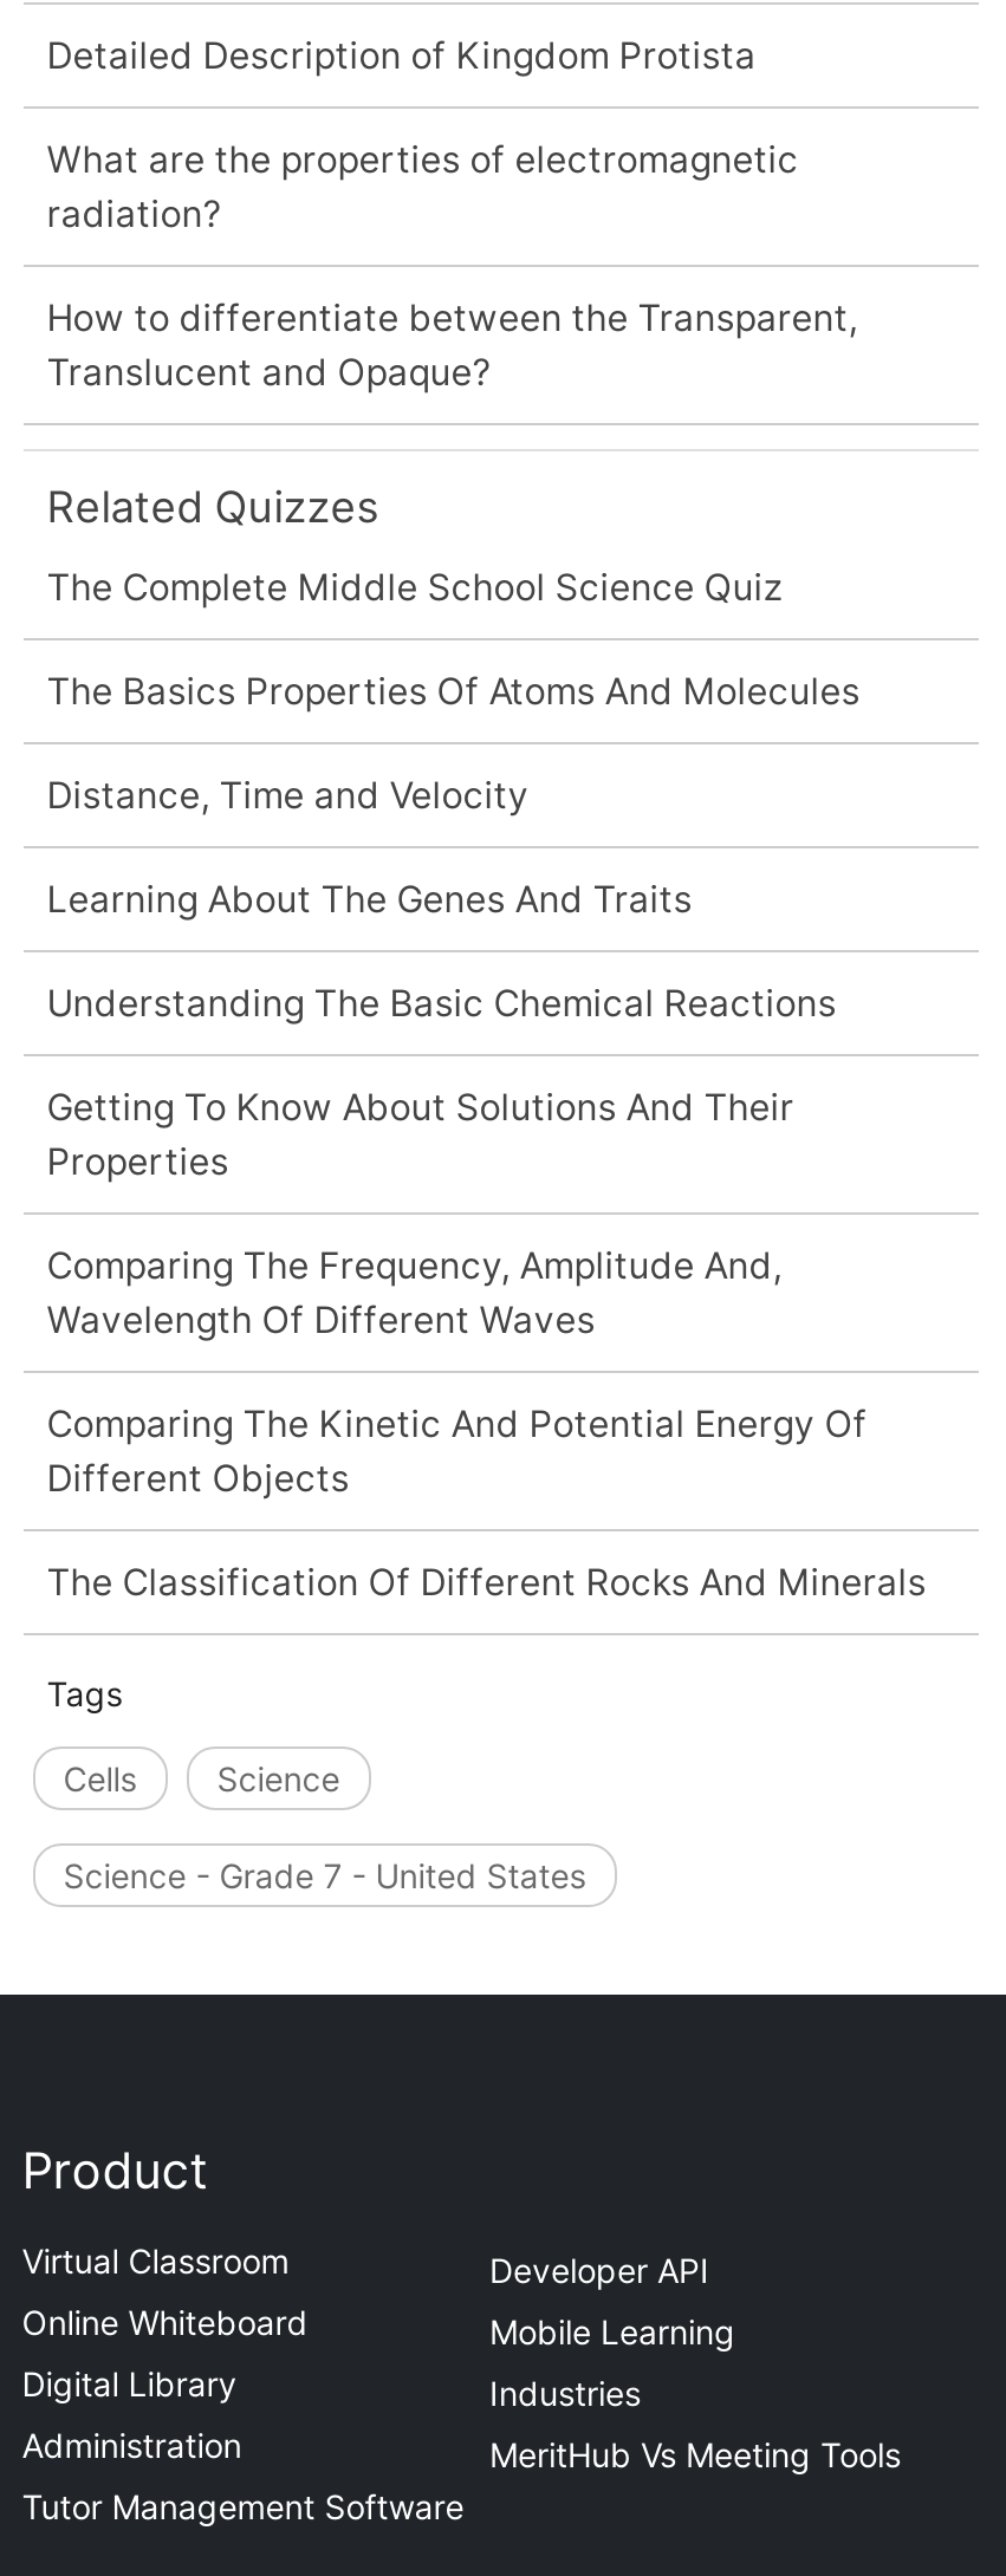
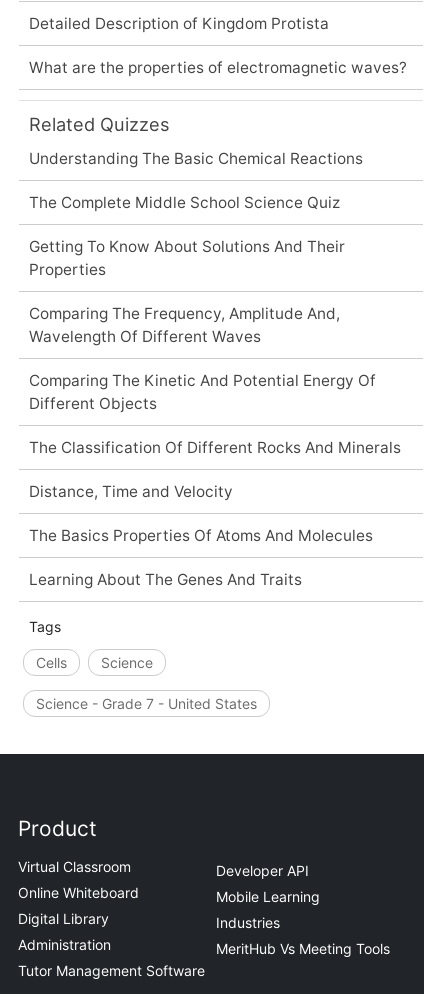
[47,137,858,395] What are the properties of electromagnetic | radiation? | How to differentiate between the Transparent, | Translucent and Opaque? -> [29,58,407,77] What are the properties of electromagnetic waves?
moved [47,565,782,610] -> [29,193,340,212]: The Complete Middle School Science Quiz
moved [47,669,860,922] -> [29,482,373,589]: Distance, Time and Velocity | The Basics Properties Of Atoms And Molecules | Learning About The Genes And Traits
moved [47,981,836,1026] -> [29,149,363,168]: Understanding The Basic Chemical Reactions
moved [47,1085,926,1605] -> [29,237,401,457]: Getting To Know About Solutions And Their | Properties | Comparing The Frequency, Amplitude And, | Wavelength Of Different Waves | Comparing The Kinetic And Potential Energy Of | Different Objects | The Classification Of Different Rocks And Minerals

